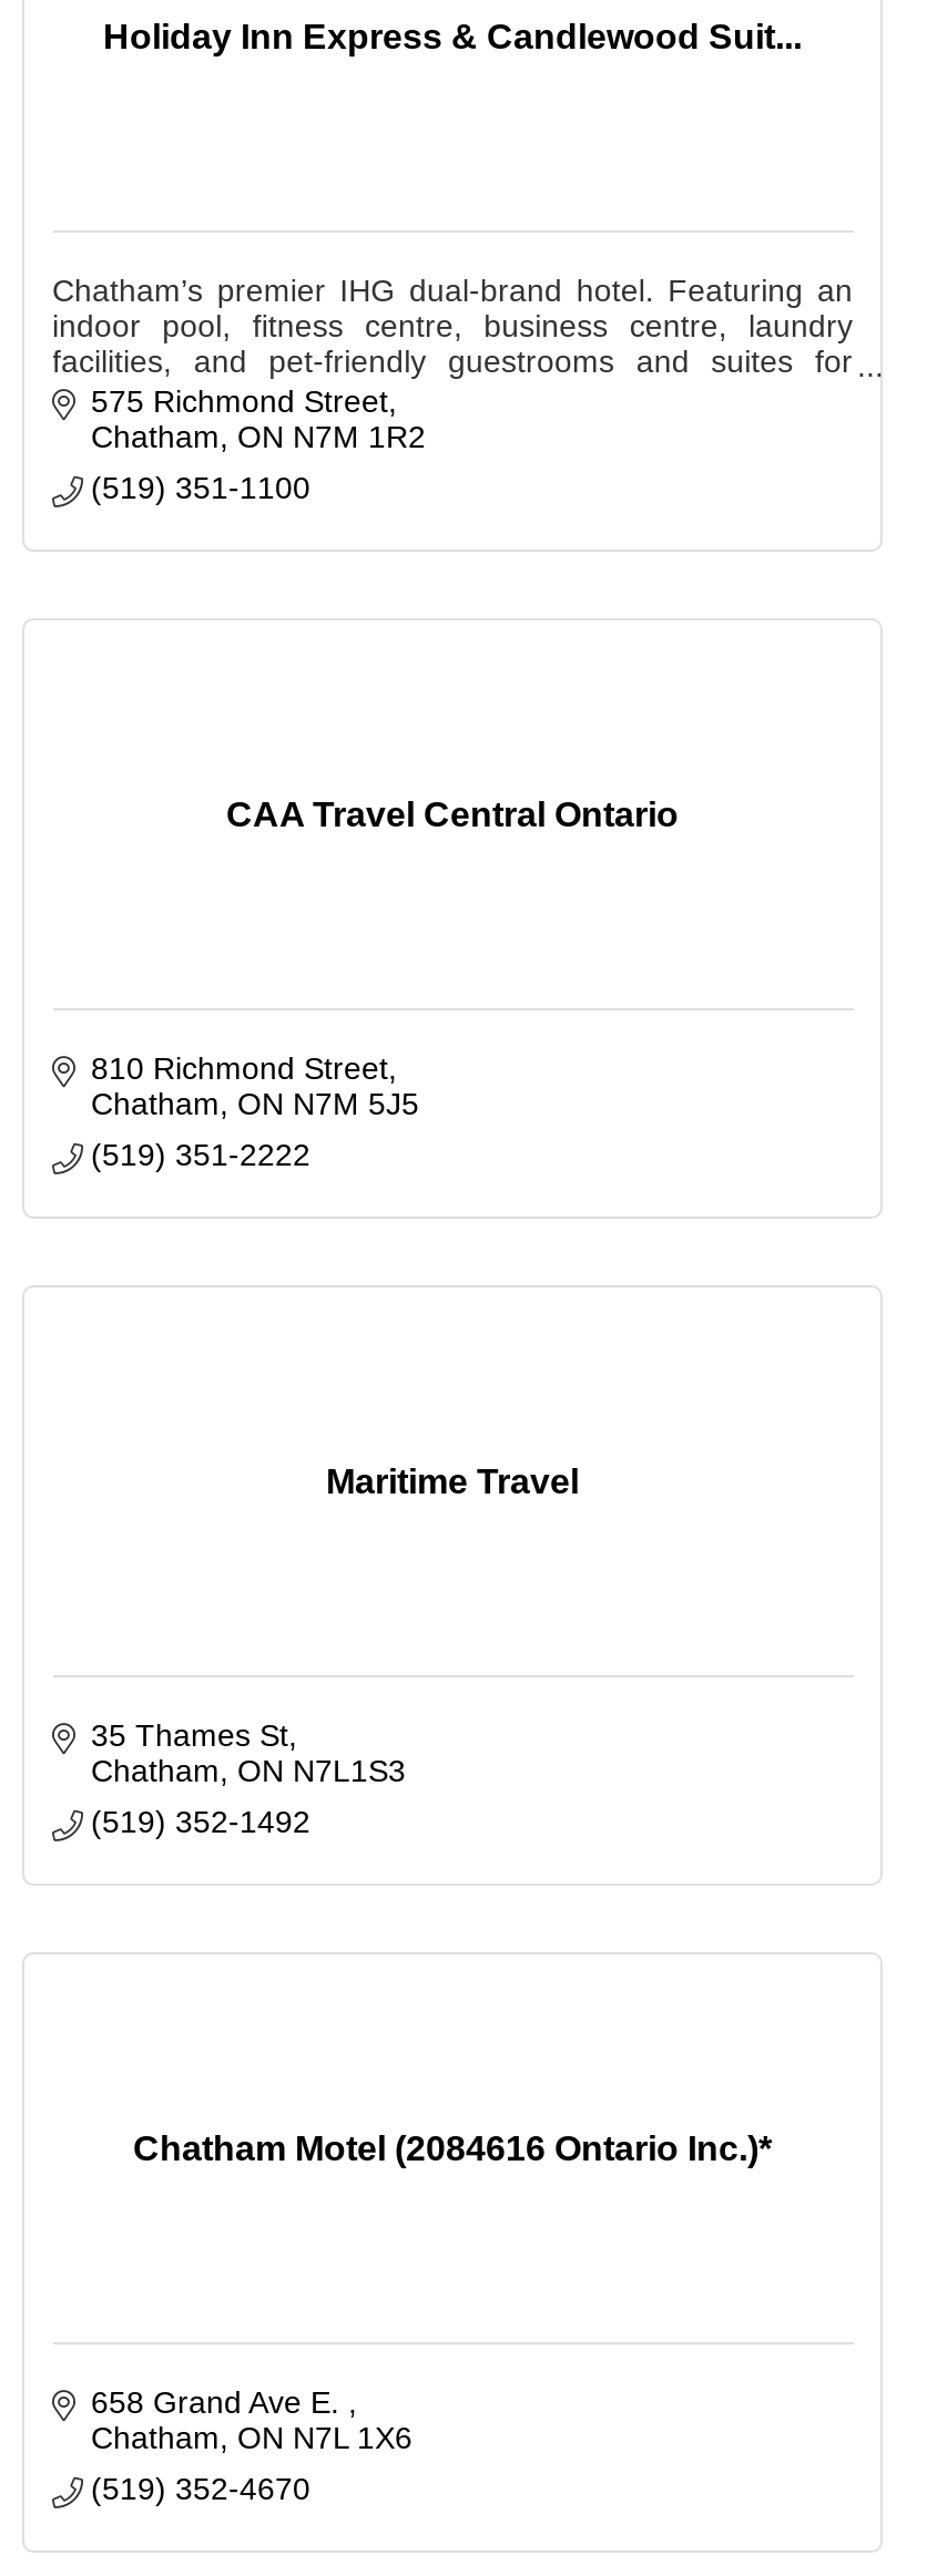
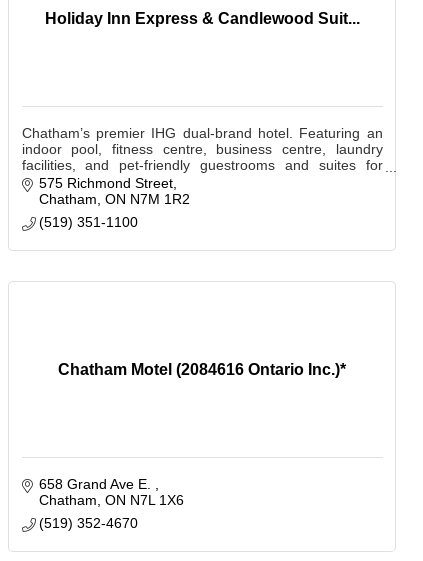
[226,795,679,833] CAA Travel Central Ontario -> none
[91,1050,419,1173] 810 Richmond Street | Chatham ON N7M 5J5 | (519) 351-2222 -> none
[326,1462,579,1500] Maritime Travel -> none
[91,1717,406,1840] 35 Thames St | Chatham ON N7L1S3 | (519) 352-1492 -> none

